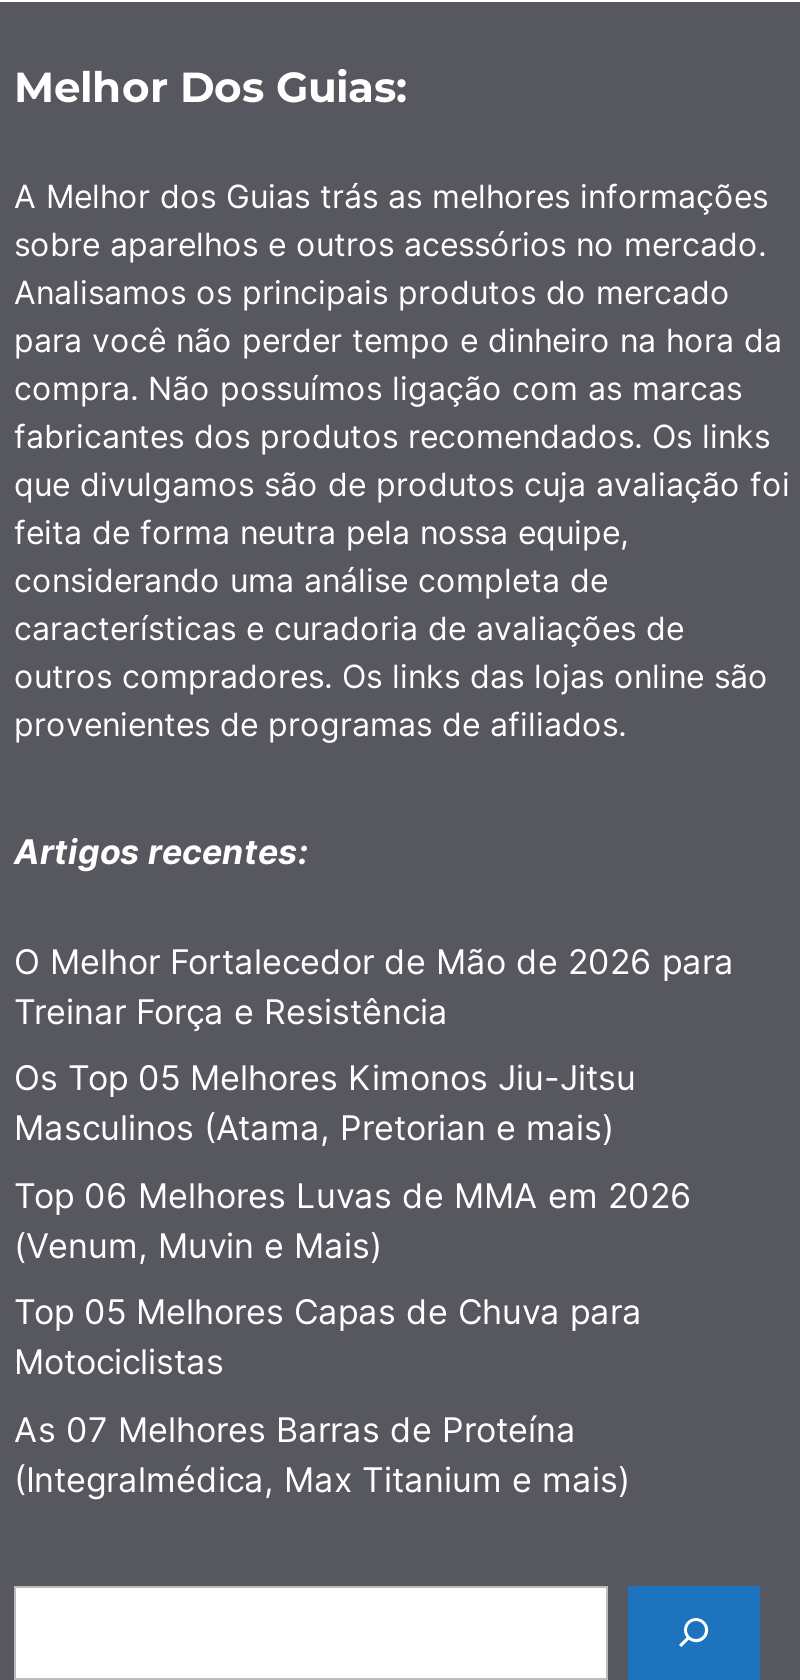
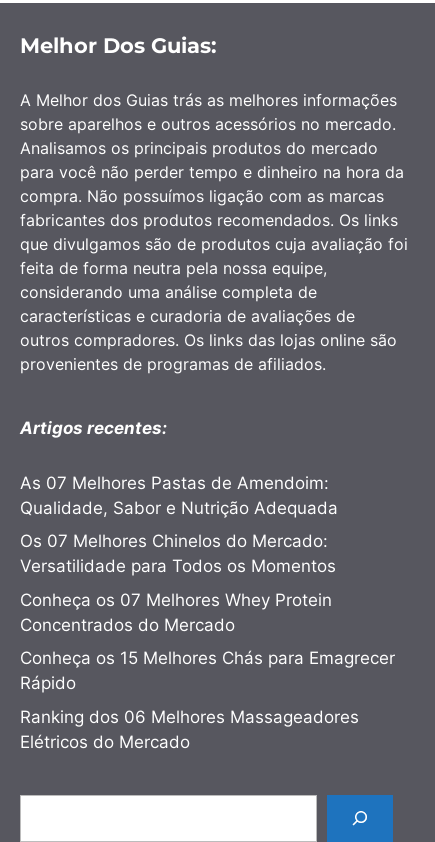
[14,941,734,1031] O Melhor Fortalecedor de Mão de 2026 para | Treinar Força e Resistência -> [20,473,338,518] As 07 Melhores Pastas de Amendoim: | Qualidade, Sabor e Nutrição Adequada
[14,1058,636,1148] Os Top 05 Melhores Kimonos Jiu-Jitsu | Masculinos (Atama, Pretorian e mais) -> [20,531,336,576] Os 07 Melhores Chinelos do Mercado: | Versatilidade para Todos os Momentos
[14,1175,692,1265] Top 06 Melhores Luvas de MMA em 2026 | (Venum, Muvin e Mais) -> [20,590,332,635] Conheça os 07 Melhores Whey Protein | Concentrados do Mercado
[14,1292,642,1382] Top 05 Melhores Capas de Chuva para | Motociclistas -> [20,648,395,693] Conheça os 15 Melhores Chás para Emagrecer | Rápido
[14,1409,630,1499] As 07 Melhores Barras de Proteína | (Integralmédica, Max Titanium e mais) -> [20,707,359,752] Ranking dos 06 Melhores Massageadores | Elétricos do Mercado

